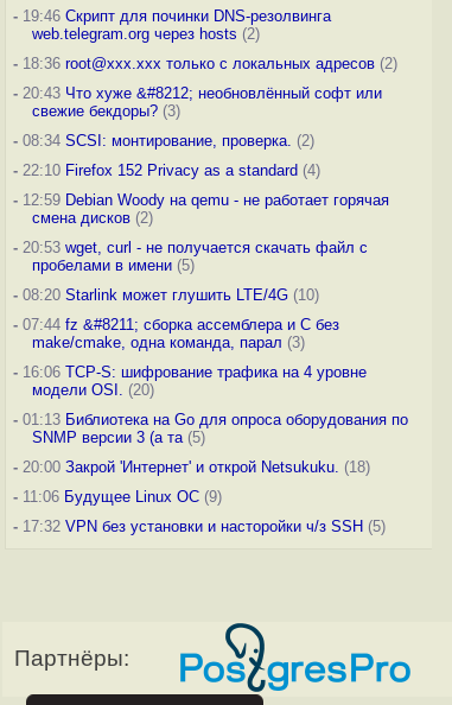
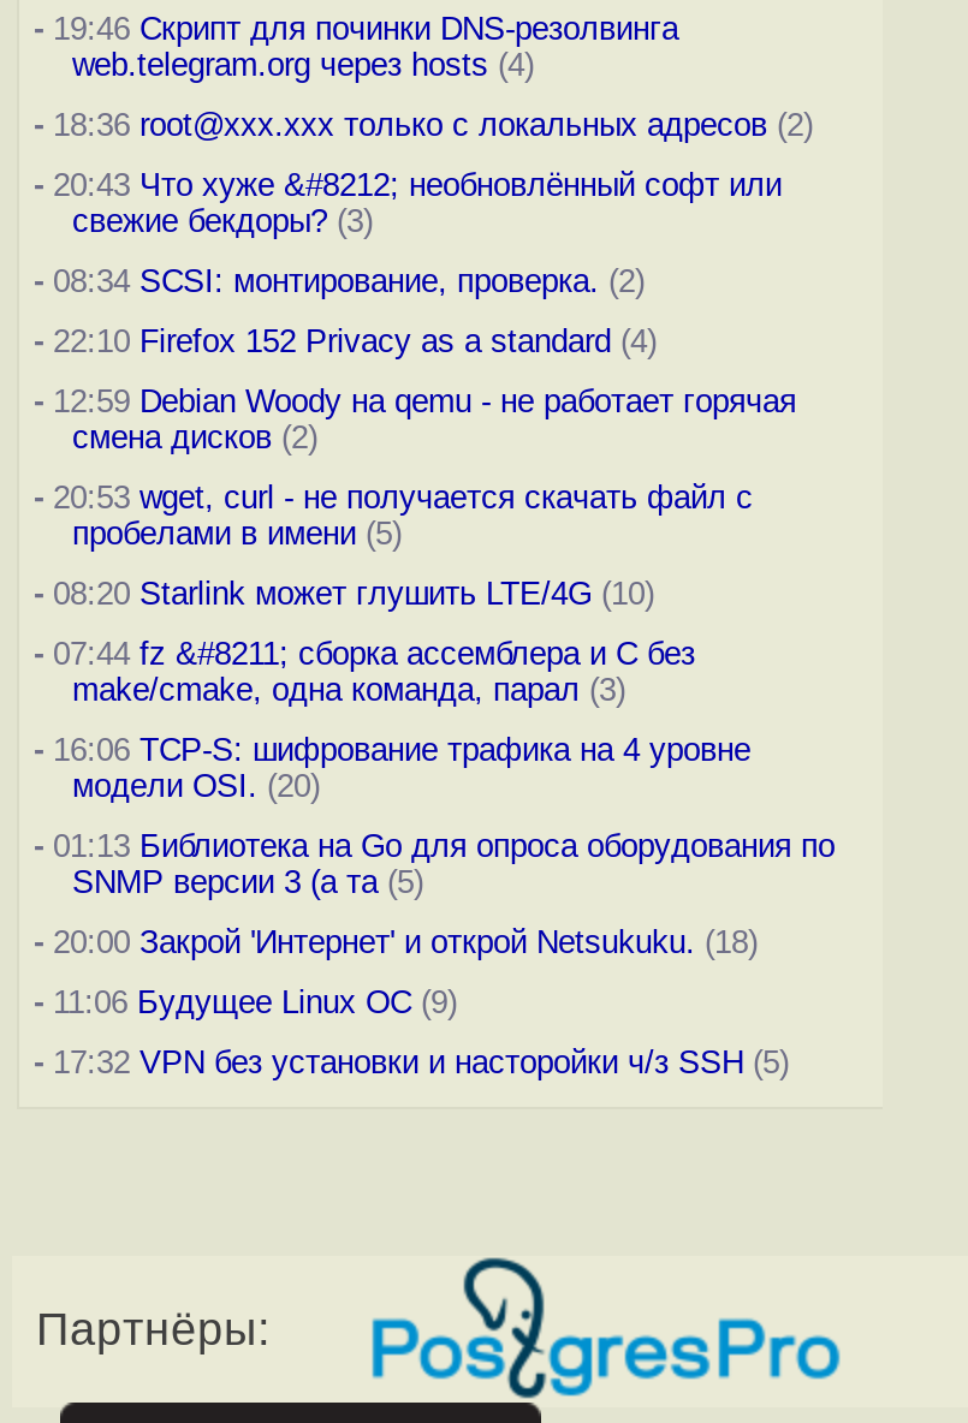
[32,25,260,43] web.telegram.org через hosts (2) -> [72,47,534,83] web.telegram.org через hosts (4)

